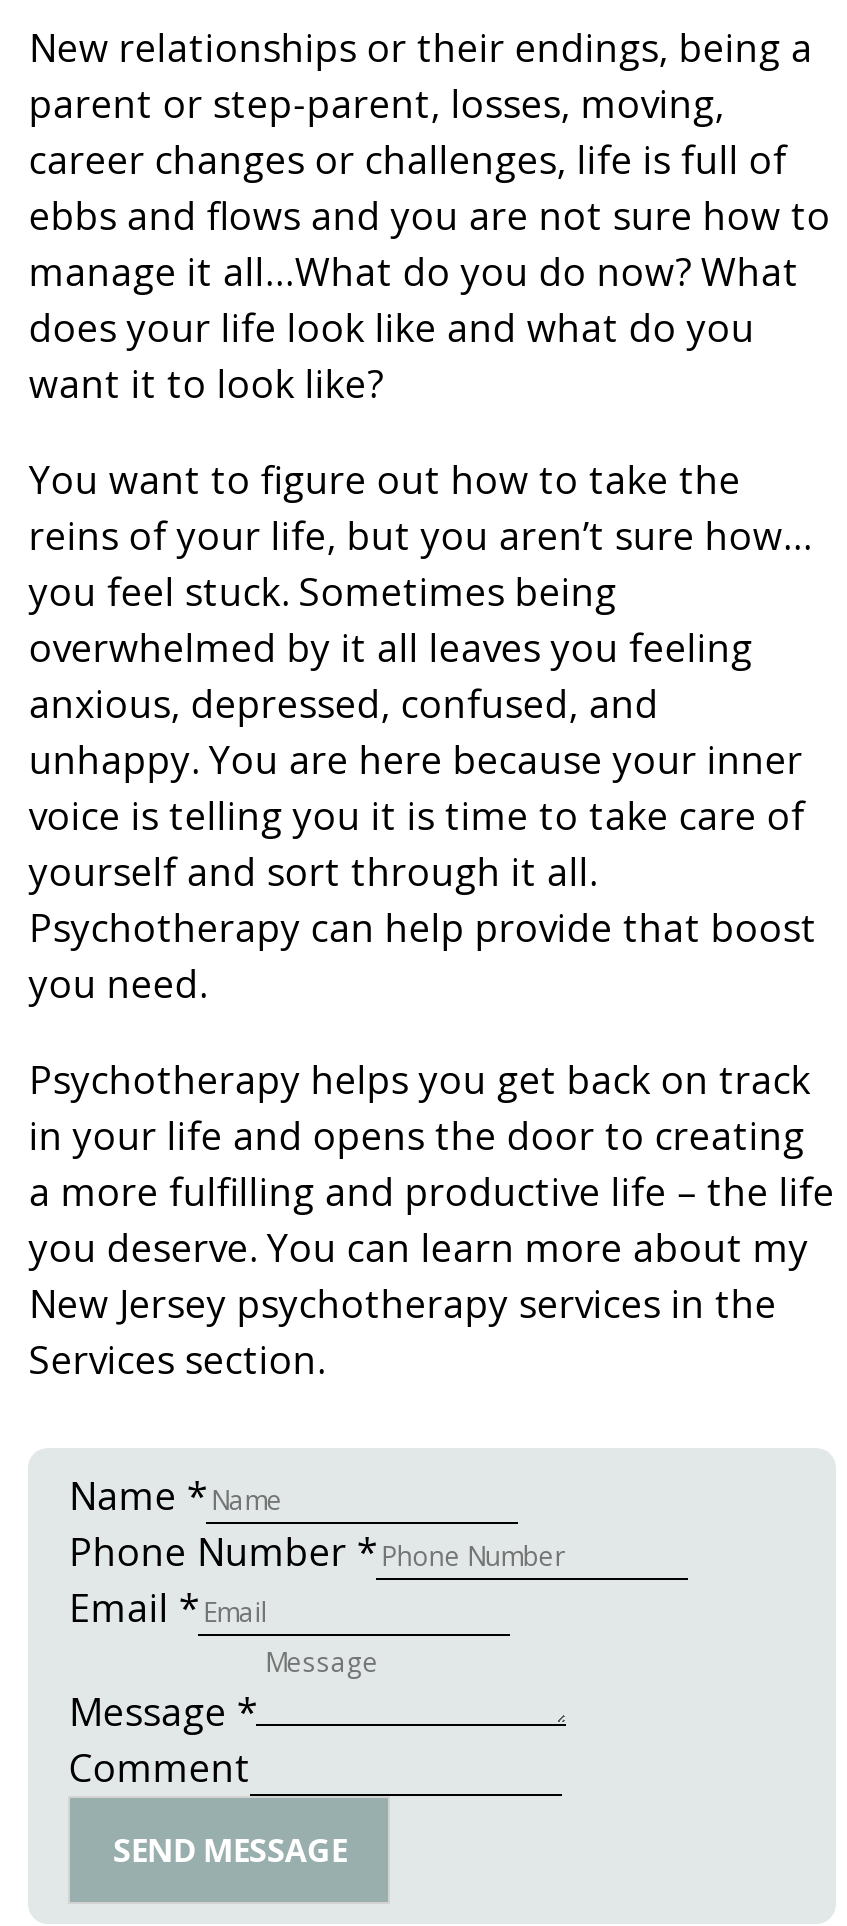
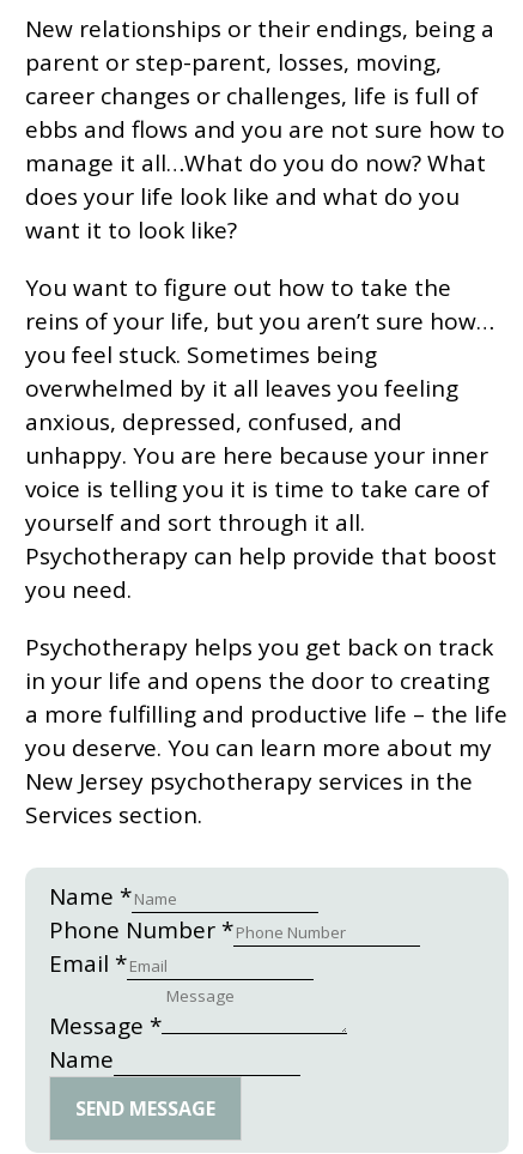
[69,1742,251,1794] Comment -> [50,1044,114,1075] Name

